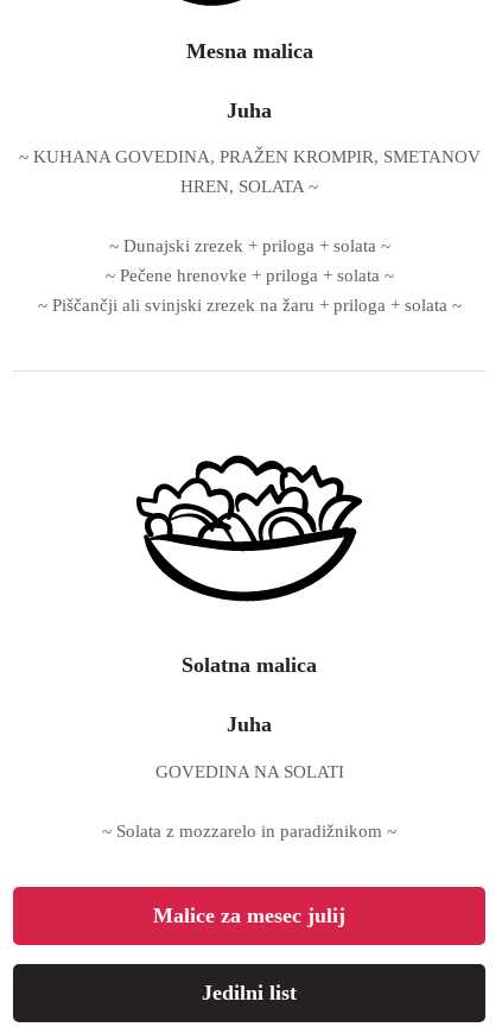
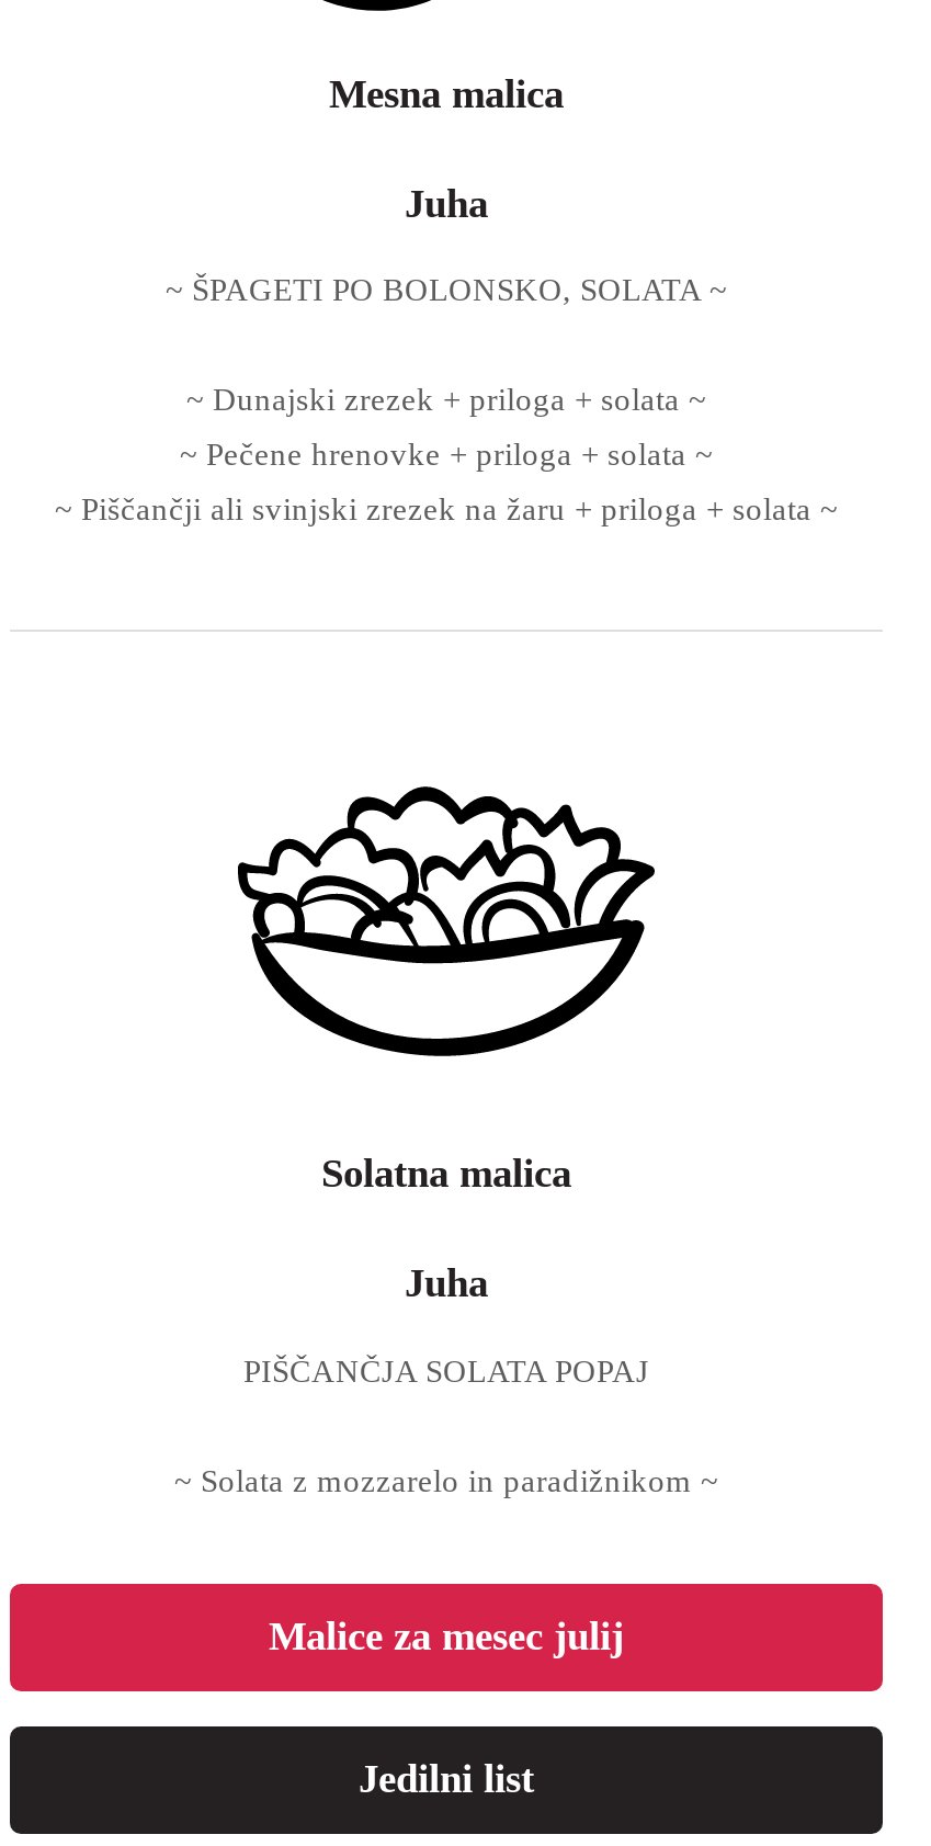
[18,147,480,196] ~ KUHANA GOVEDINA, PRAŽEN KROMPIR, SMETANOV | HREN, SOLATA ~ -> [166,272,727,308] ~ ŠPAGETI PO BOLONSKO, SOLATA ~
[155,762,344,781] GOVEDINA NA SOLATI -> [243,1353,649,1388] PIŠČANČJA SOLATA POPAJ

